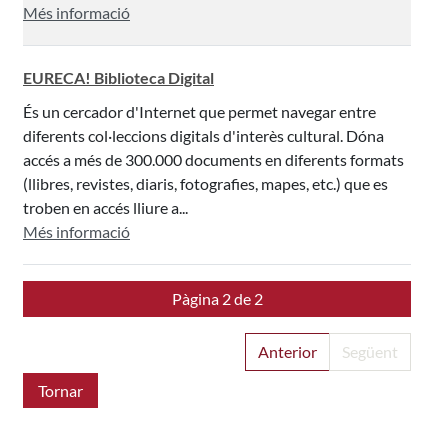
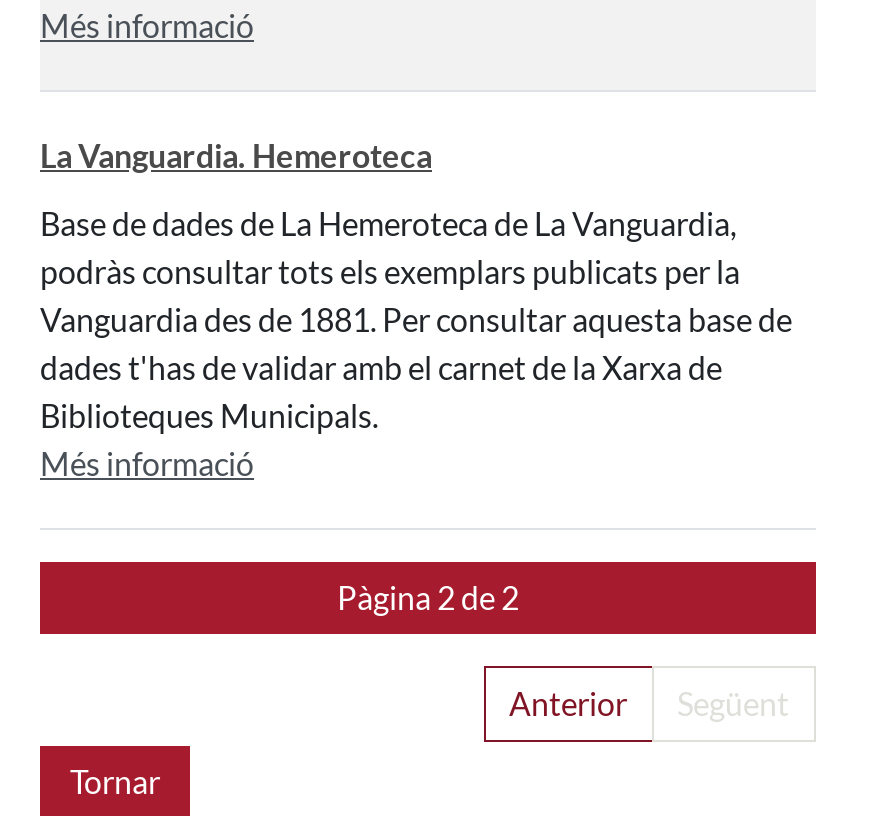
[23,68,214,87] EURECA! Biblioteca Digital -> [40,136,432,174] La Vanguardia. Hemeroteca
[23,102,404,217] És un cercador d'Internet que permet navegar entre | diferents col·leccions digitals d'interès cultural. Dóna | accés a més de 300.000 documents en diferents formats | (llibres, revistes, diaris, fotografies, mapes, etc.) que es | troben en accés lliure a... -> [40,204,792,434] Base de dades de La Hemeroteca de La Vanguardia, | podràs consultar tots els exemplars publicats per la | Vanguardia des de 1881. Per consultar aquesta base de | dades t'has de validar amb el carnet de la Xarxa de | Biblioteques Municipals.

